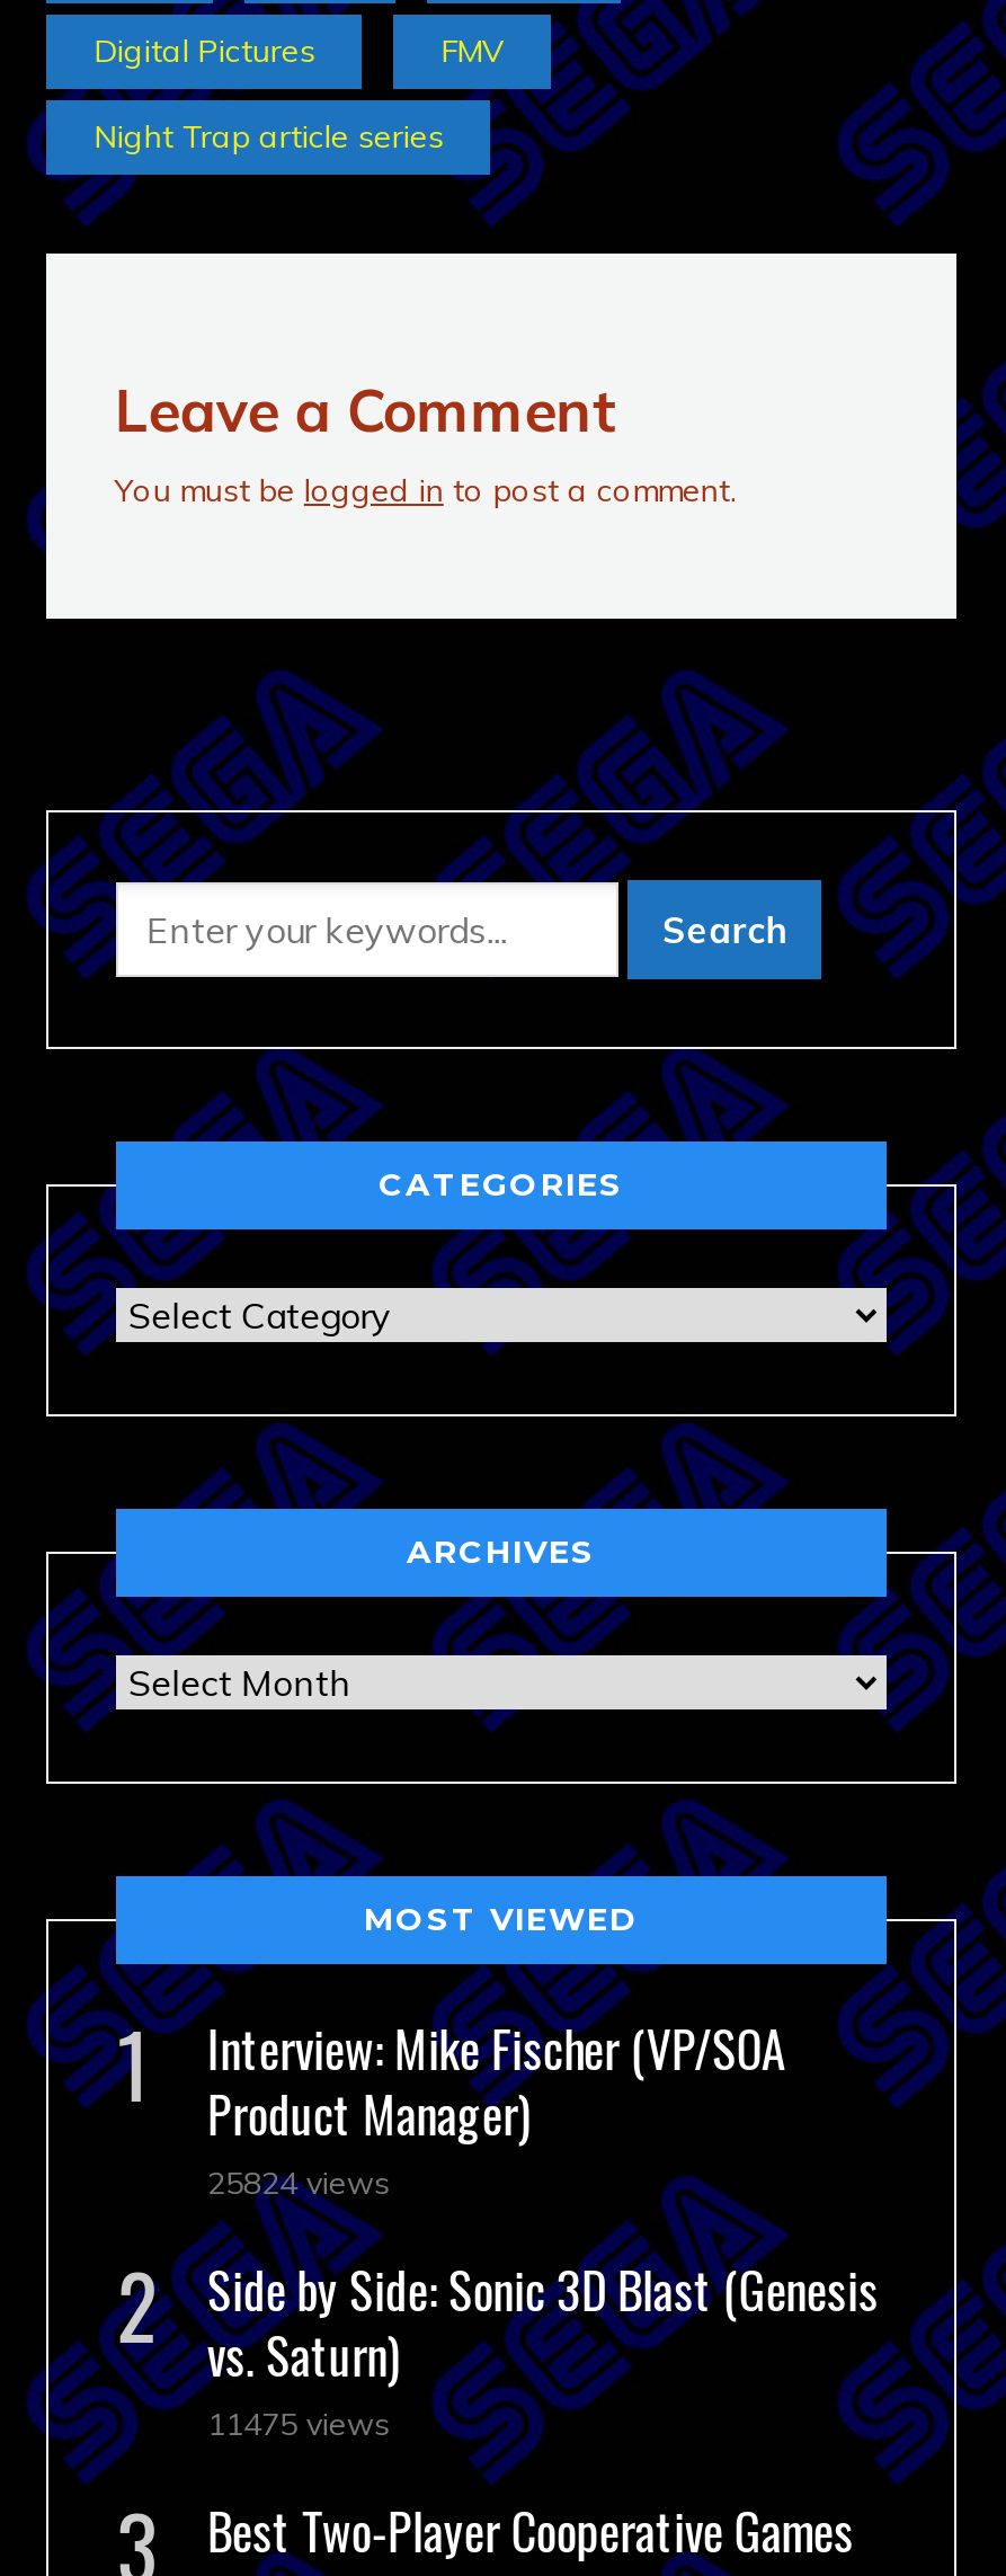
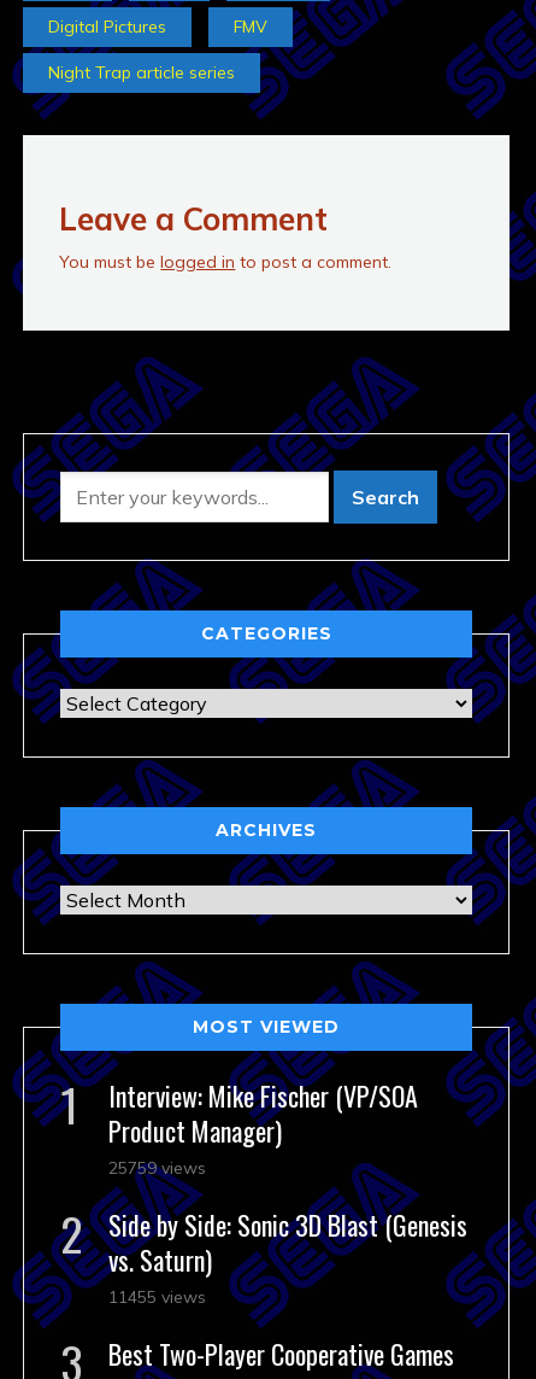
[207,2162,390,2202] 25824 views -> [109,1157,206,1179] 25759 views
[207,2403,390,2443] 11475 views -> [109,1286,206,1308] 11455 views

